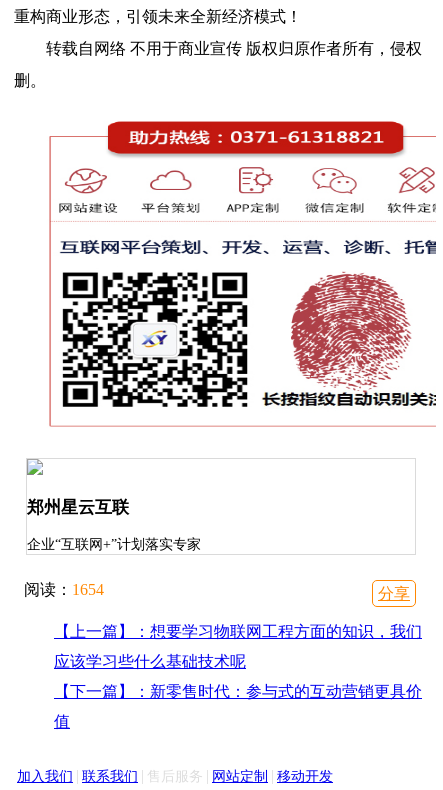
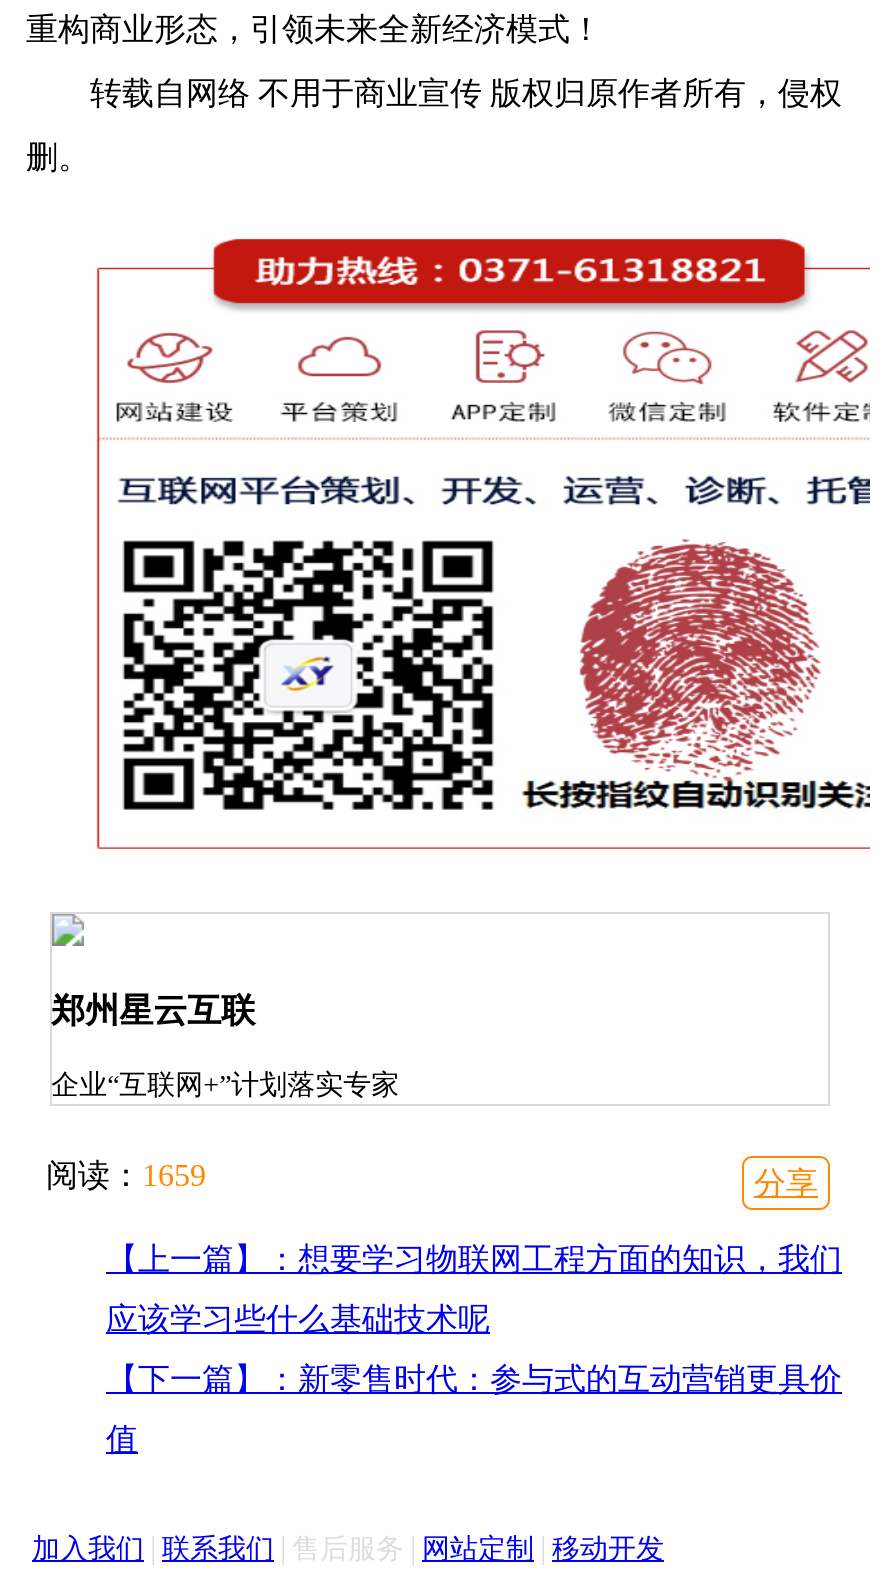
[24,581,104,598] 阅读：1654 -> [46,1157,206,1191] 阅读：1659

